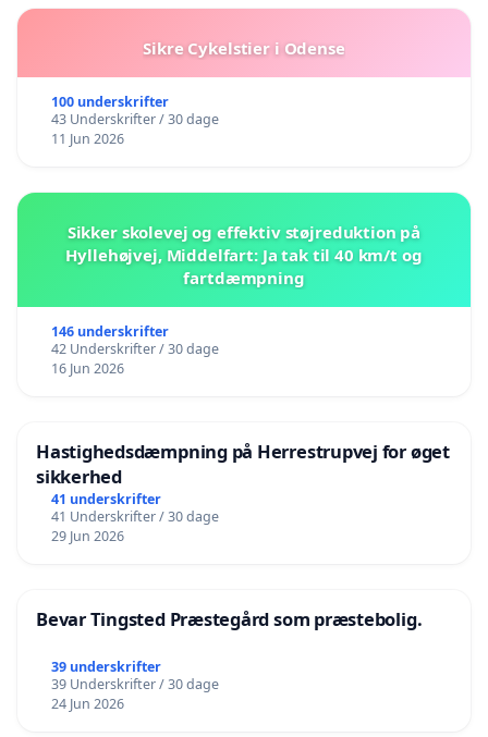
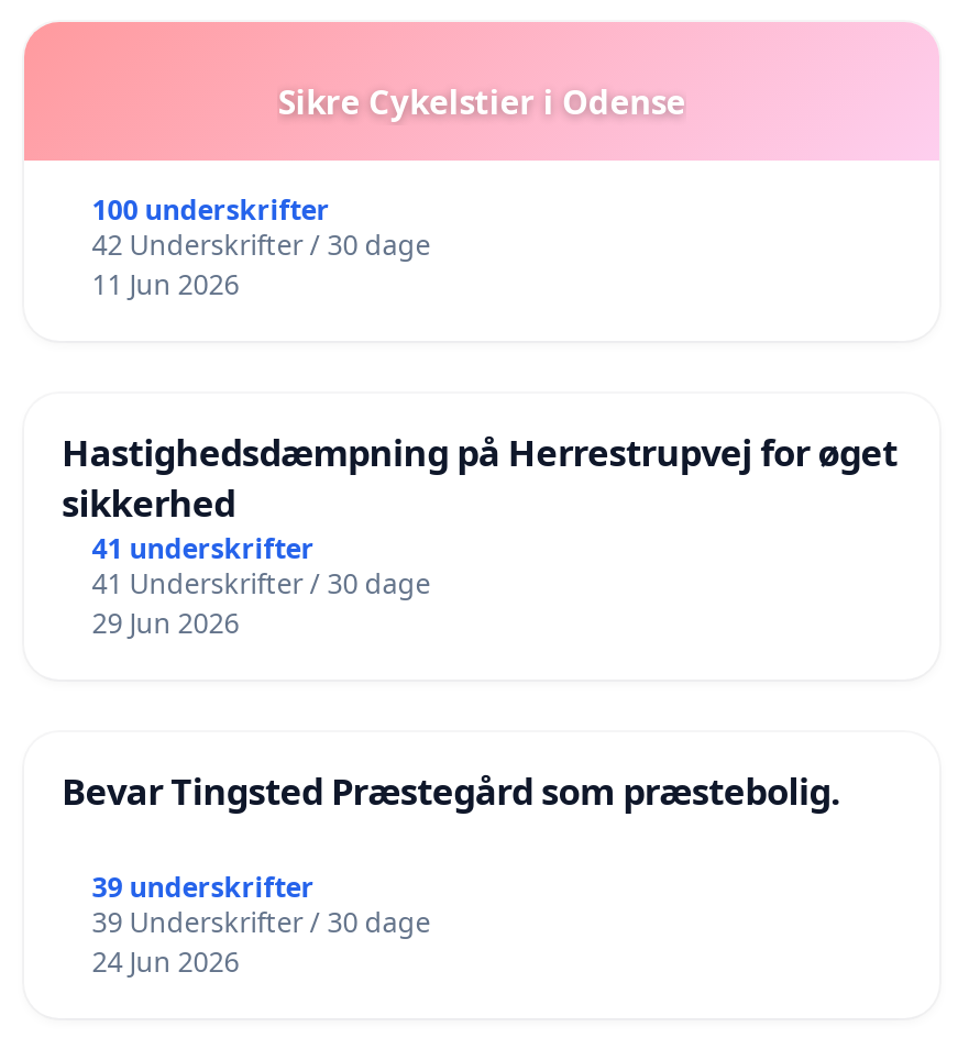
[51,110,219,129] 43 Underskrifter / 30 dage -> none
[16,192,472,378] [image] | Sikker skolevej og effektiv støjreduktion på | Hyllehøjvej, Middelfart: Ja tak til 40 km/t og | fartdæmpning | 146 underskrifter | 16 Jun 2026 -> none
moved [51,340,219,359] -> [92,228,431,265]: 42 Underskrifter / 30 dage

